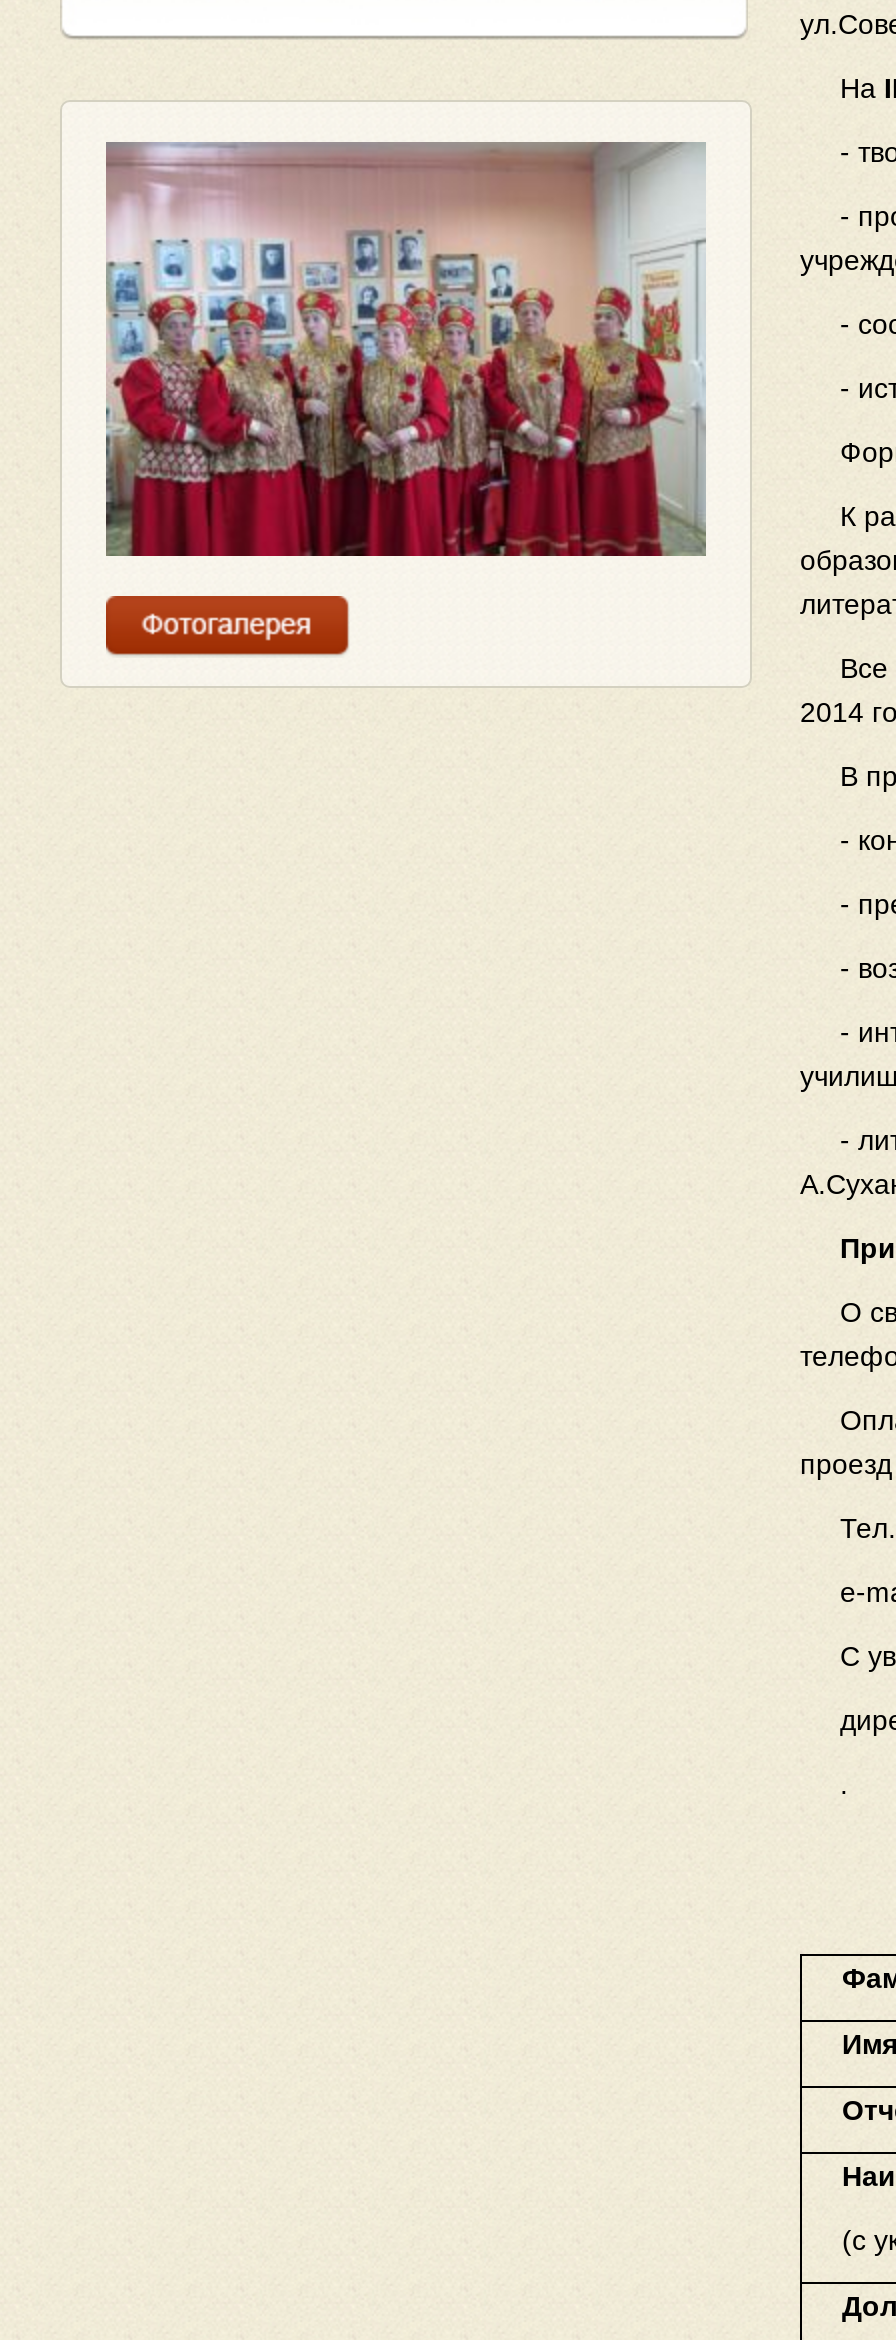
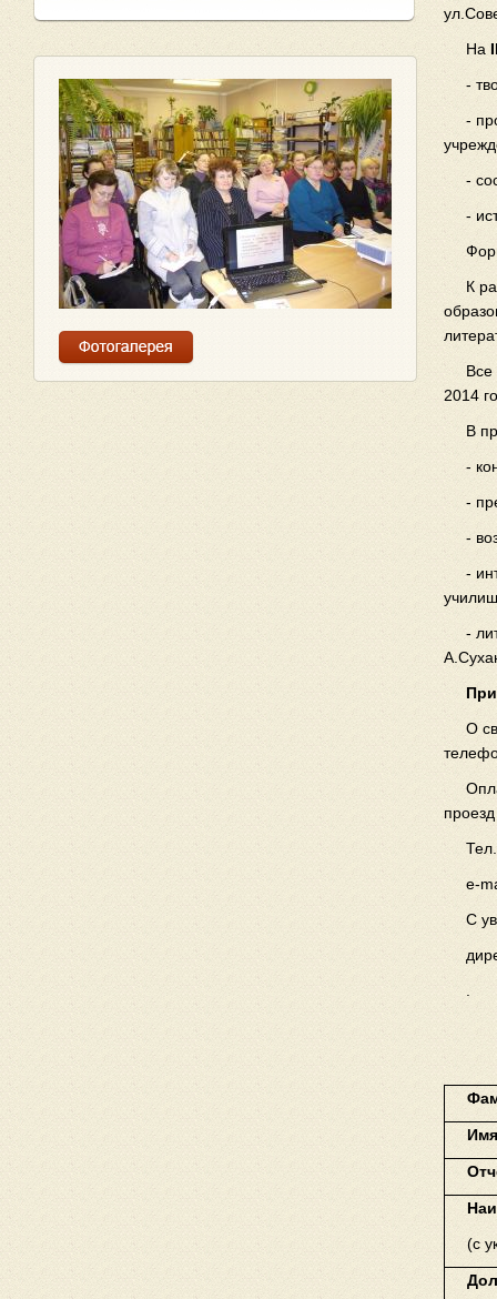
[104,140,706,558] [image] -> [58,78,393,310] [image]

